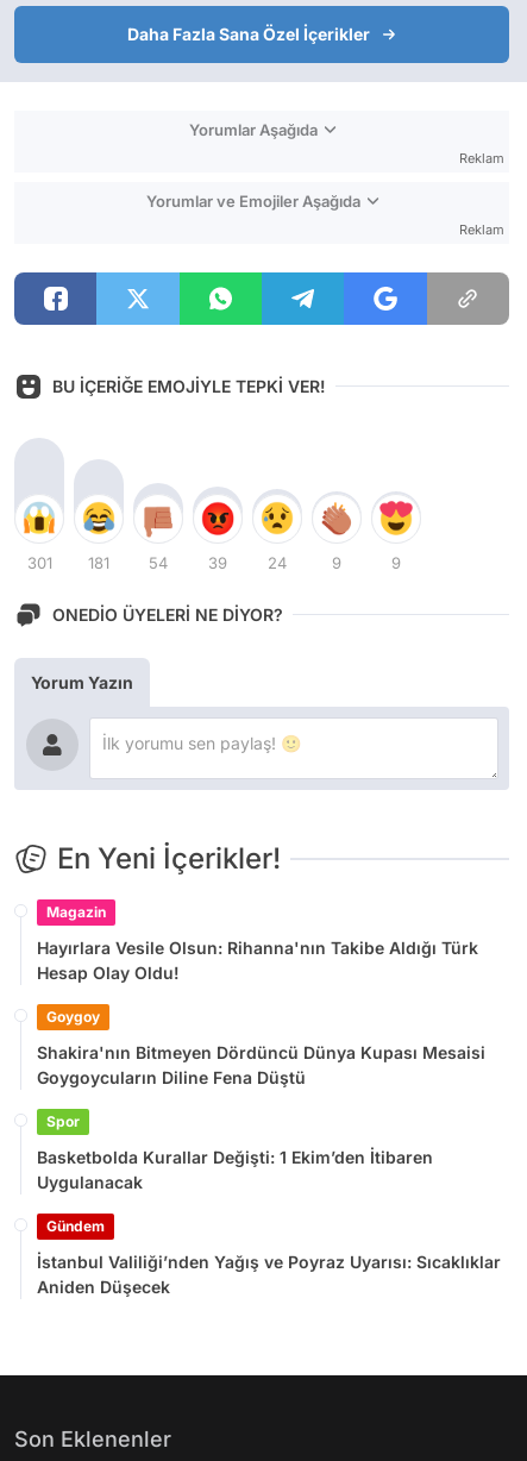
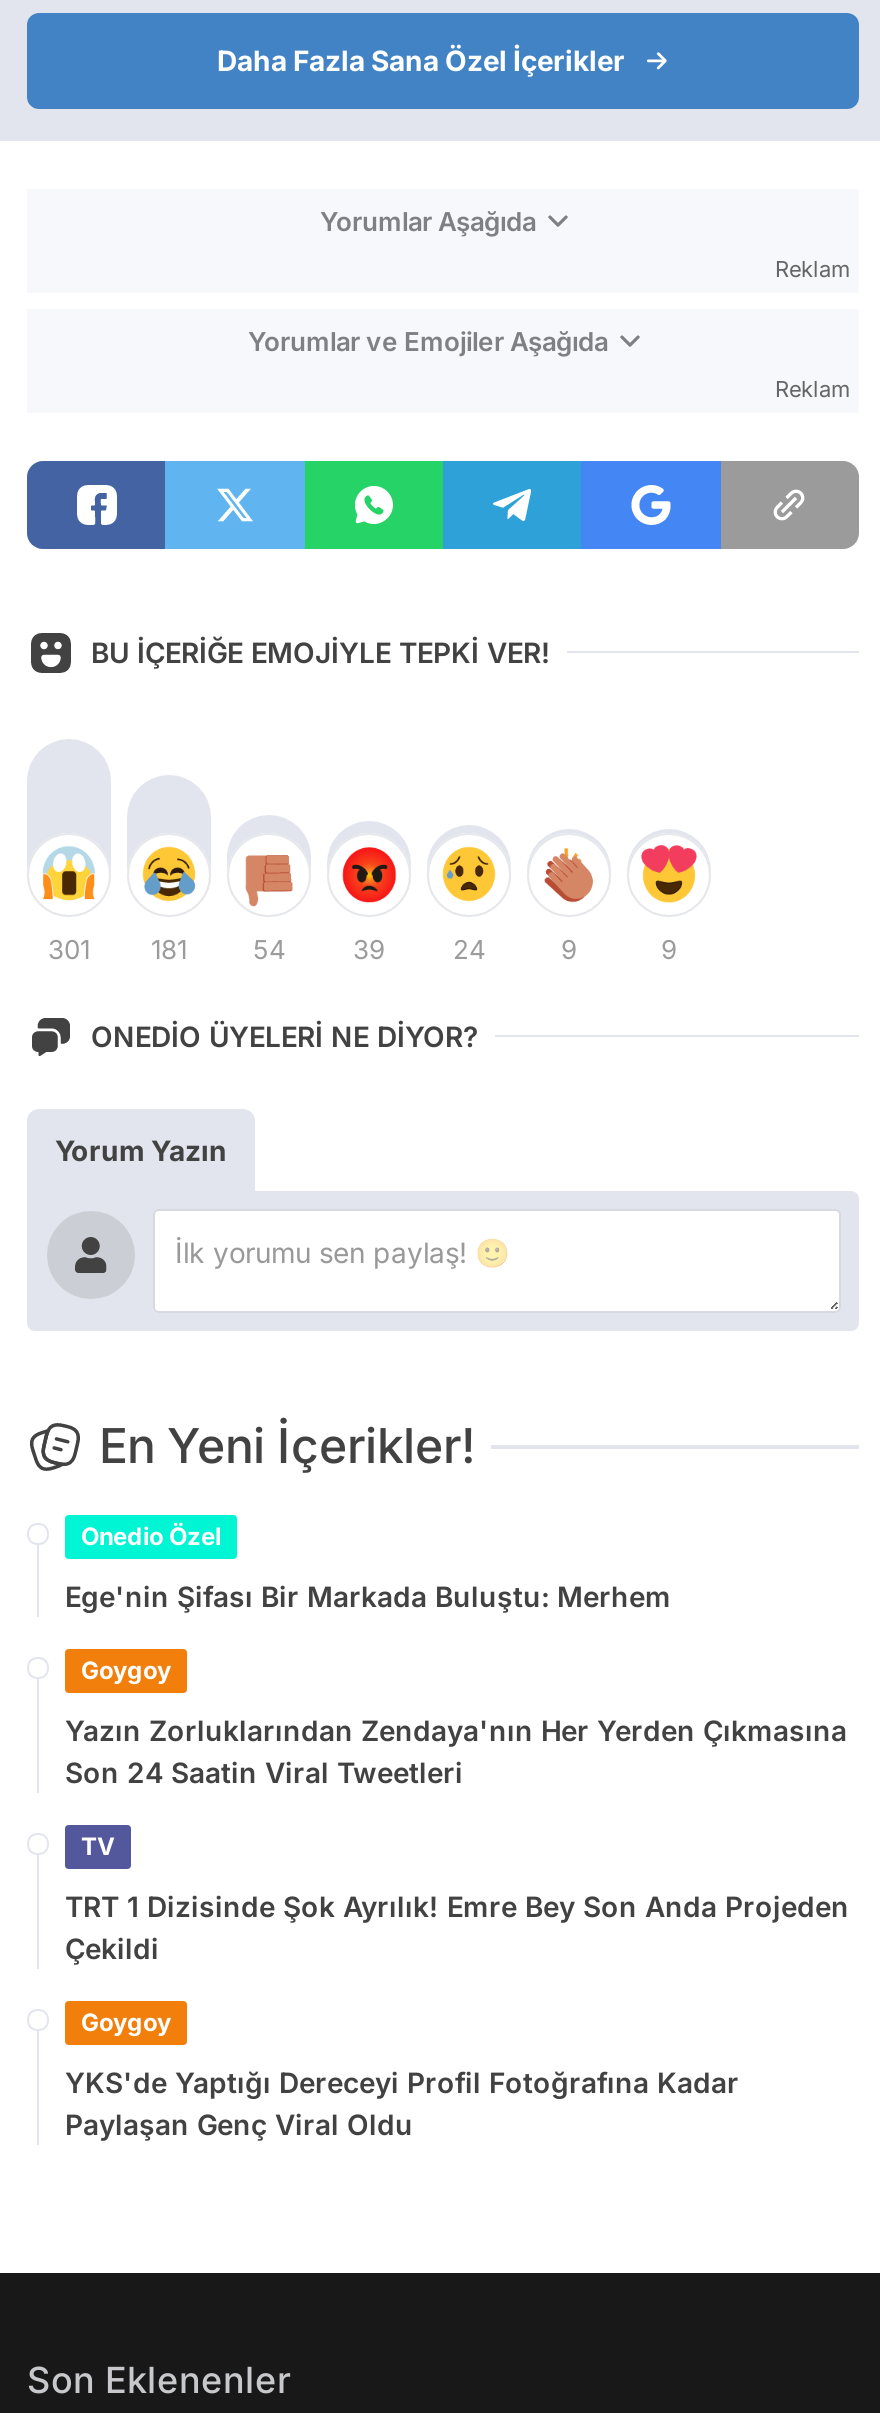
[46,903,106,920] Magazin -> [81,1520,221,1550] Onedio Özel
[37,937,478,982] Hayırlara Vesile Olsun: Rihanna'nın Takibe Aldığı Türk | Hesap Olay Oldu! -> [65,1578,671,1612] Ege'nin Şifası Bir Markada Buluştu: Merhem
[37,1042,485,1087] Shakira'nın Bitmeyen Dördüncü Dünya Kupası Mesaisi | Goygoycuların Diline Fena Düştü -> [65,1712,847,1788] Yazın Zorluklarından Zendaya'nın Her Yerden Çıkmasına | Son 24 Saatin Viral Tweetleri
[46,1112,80,1130] Spor -> [81,1830,115,1860] TV
[37,1146,433,1192] Basketbolda Kurallar Değişti: 1 Ekim’den İtibaren | Uygulanacak -> [65,1888,849,1964] TRT 1 Dizisinde Şok Ayrılık! Emre Bey Son Anda Projeden | Çekildi
[46,1217,105,1234] Gündem -> [81,2006,171,2036] Goygoy
[37,1251,501,1296] İstanbul Valiliği’nden Yağış ve Poyraz Uyarısı: Sıcaklıklar | Aniden Düşecek -> [65,2064,739,2140] YKS'de Yaptığı Dereceyi Profil Fotoğrafına Kadar | Paylaşan Genç Viral Oldu

